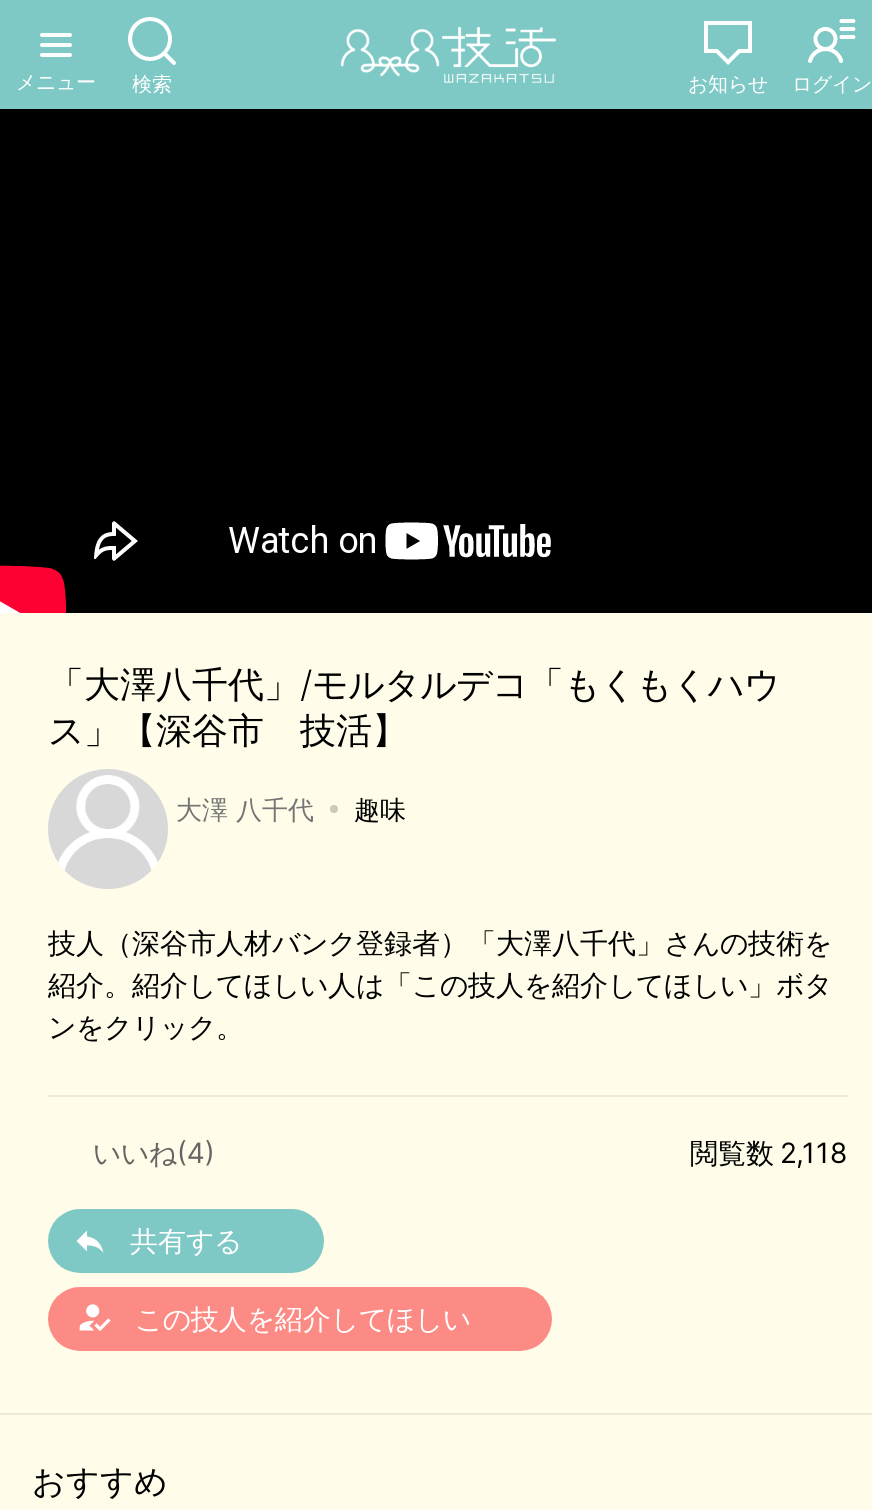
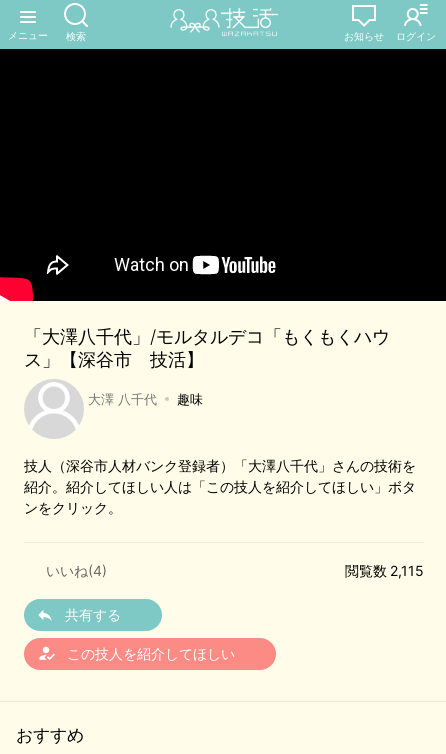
[690,1135,848,1169] 閲覧数 2,118 -> [345,562,424,579] 閲覧数 2,115

